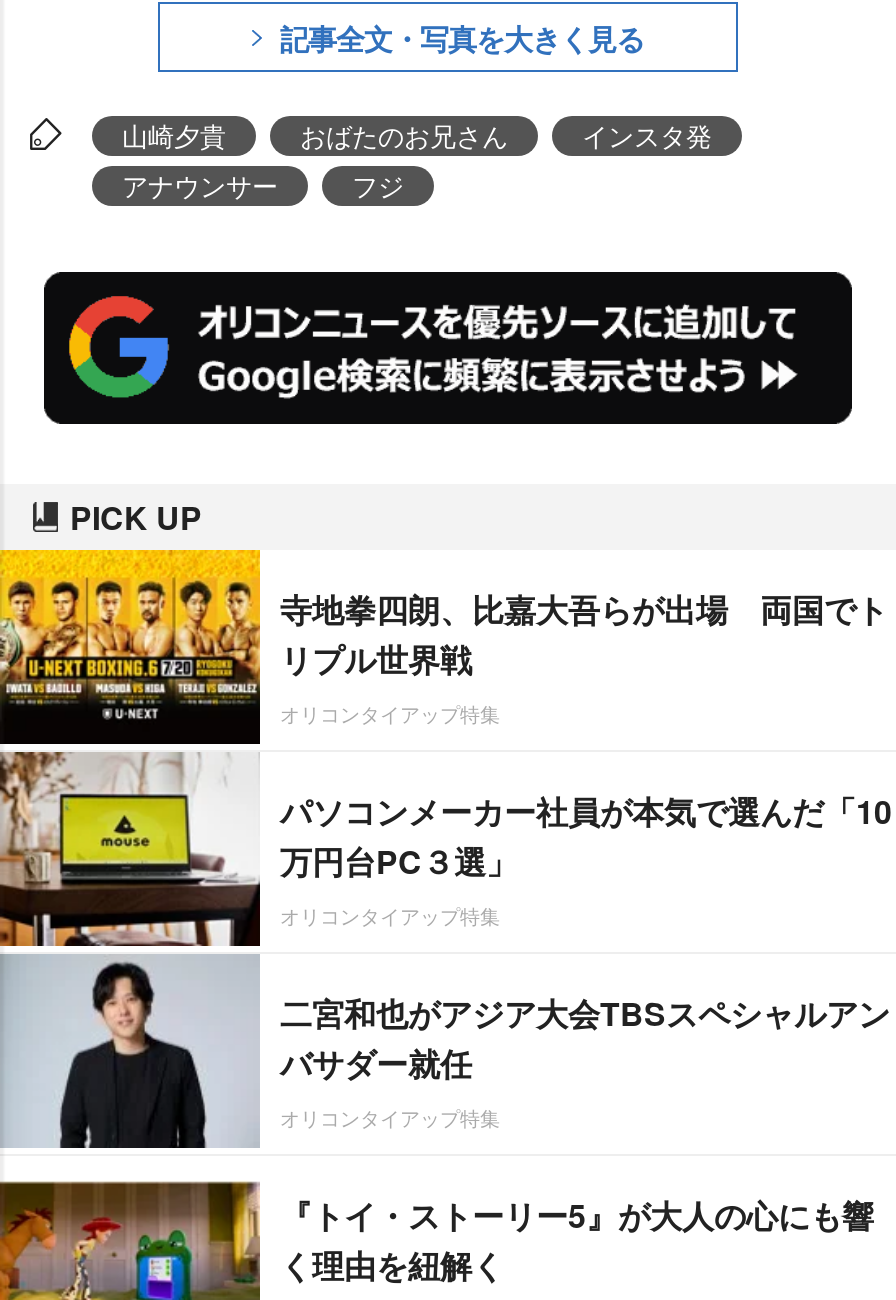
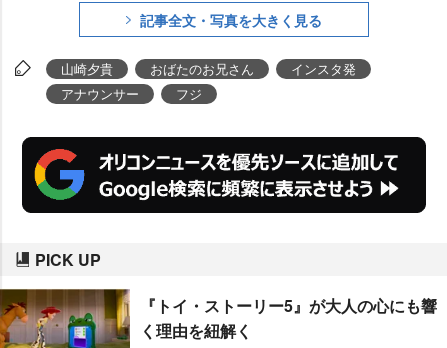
[6,548,892,1150] [image] | 寺地拳四朗、比嘉大吾らが出場 両国でト | リプル世界戦 | オリコンタイアップ特集 | パソコンメーカー社員が本気で選んだ「10 | 万円台PC３選」 | オリコンタイアップ特集 | 二宮和也がアジア大会TBSスペシャルアン | バサダー就任 | オリコンタイアップ特集 -> none

